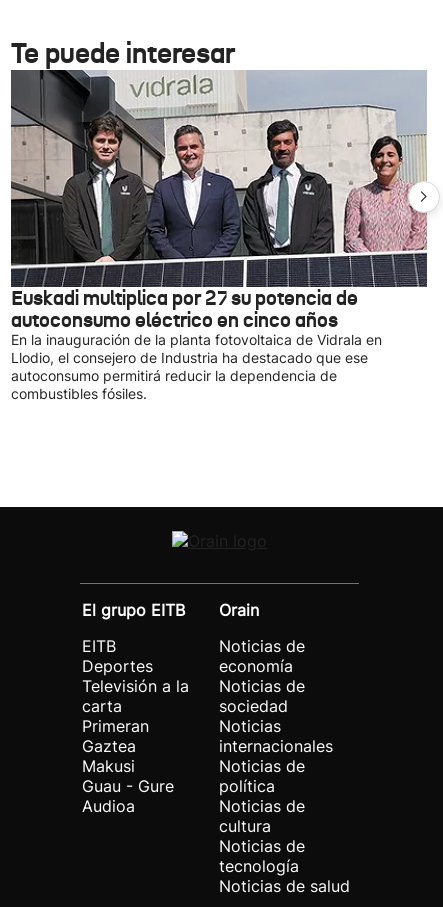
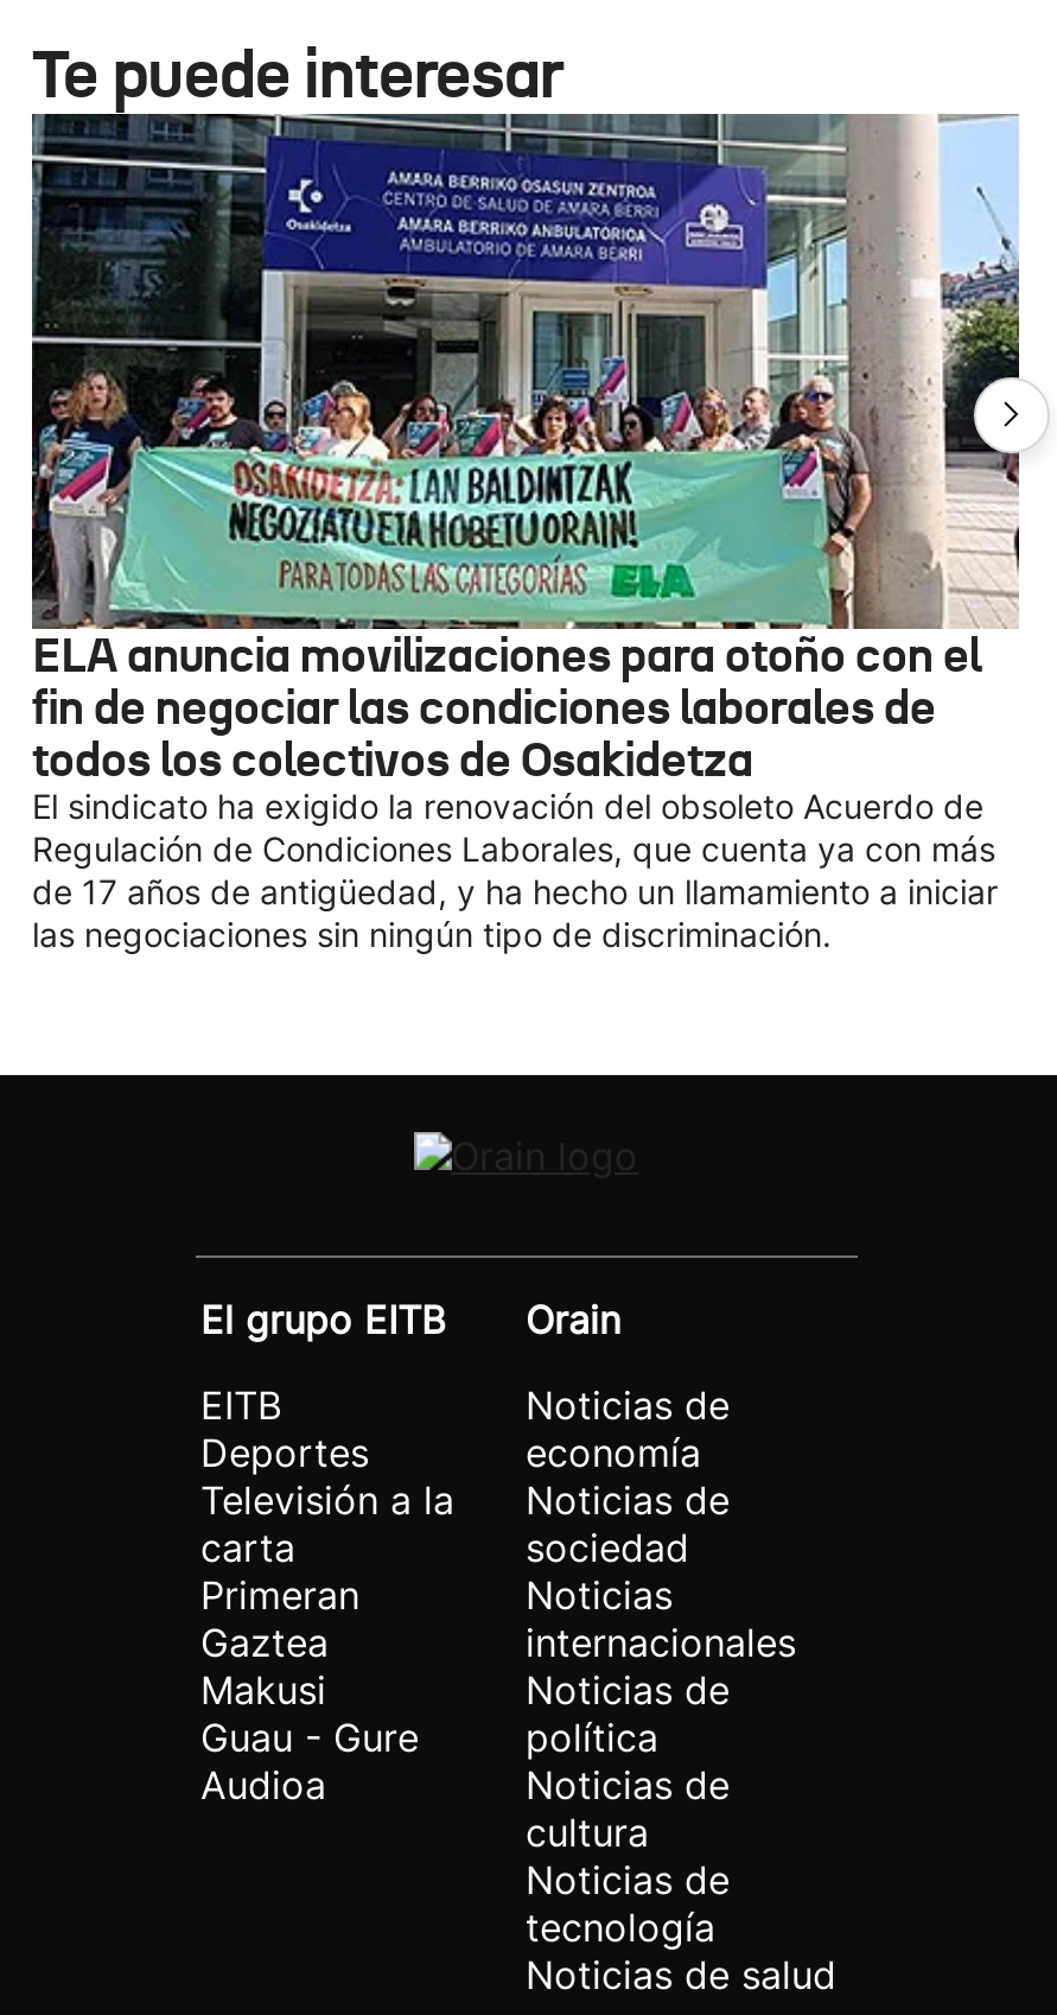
[11,70,428,402] [image] | Euskadi multiplica por 27 su potencia de | autoconsumo eléctrico en cinco años | En la inauguración de la planta fotovoltaica de Vidrala en | Llodio, el consejero de Industria ha destacado que ese | autoconsumo permitirá reducir la dependencia de | combustibles fósiles. -> [32,114,1021,954] [image] | ELA anuncia movilizaciones para otoño con el | fin de negociar las condiciones laborales de | todos los colectivos de Osakidetza | El sindicato ha exigido la renovación del obsoleto Acuerdo de | Regulación de Condiciones Laborales, que cuenta ya con más | de 17 años de antigüedad, y ha hecho un llamamiento a iniciar | las negociaciones sin ningún tipo de discriminación.

